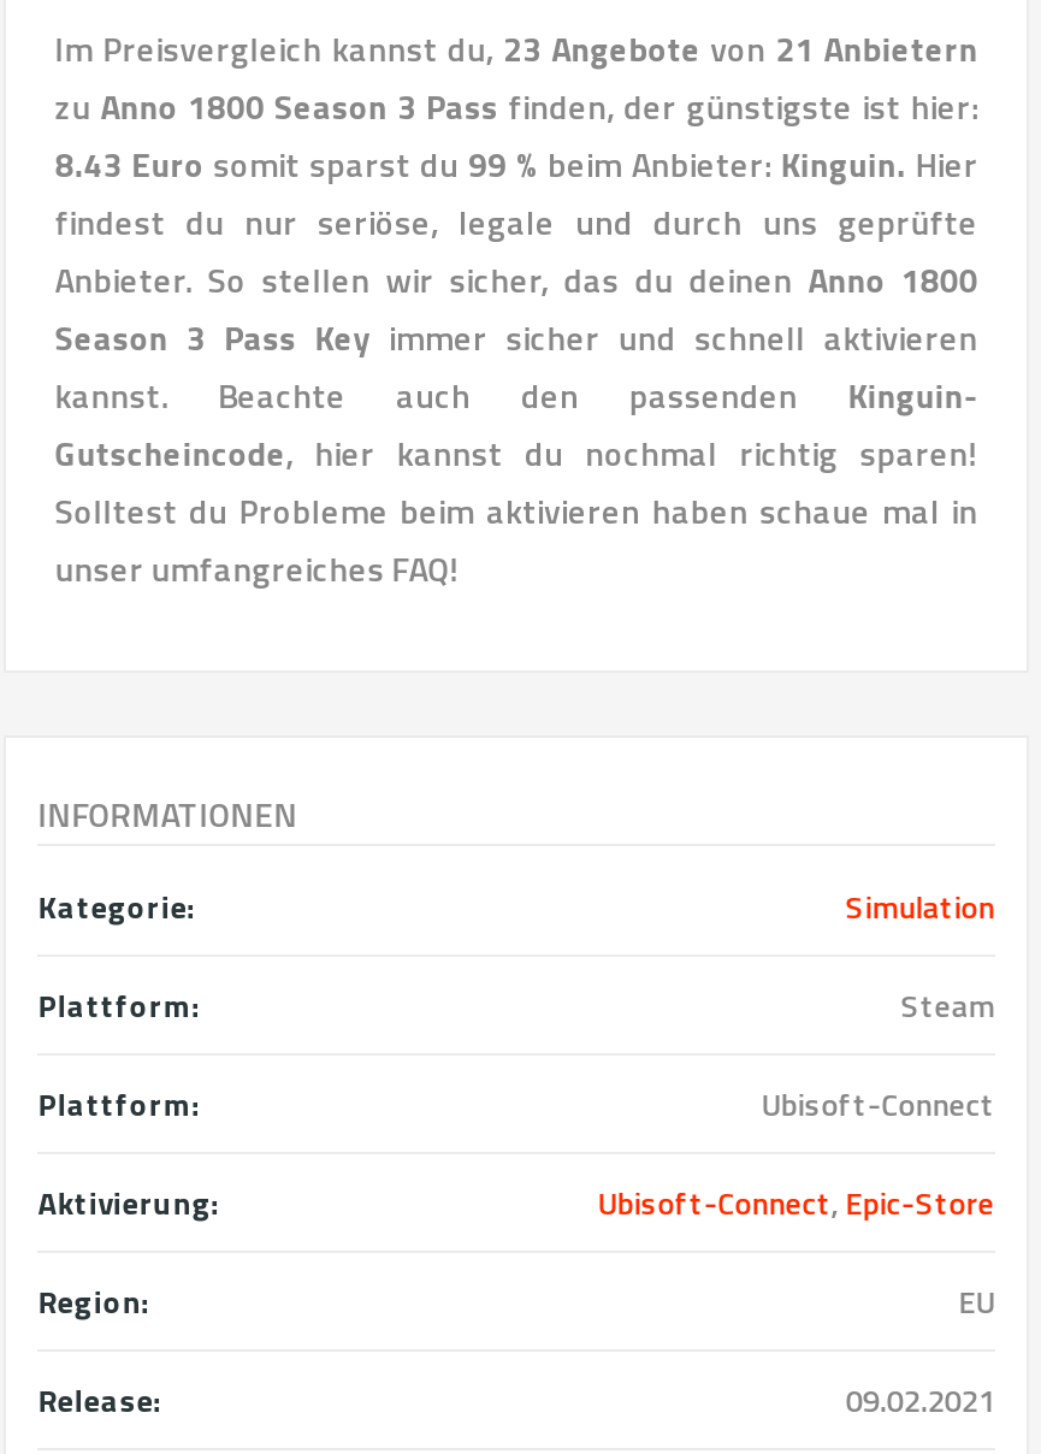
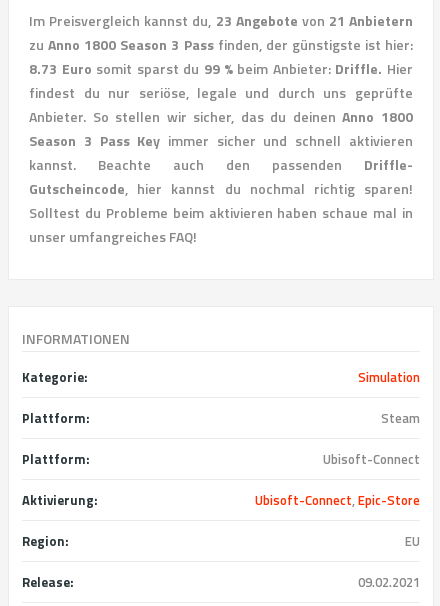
[55,138,978,188] 8.43 Euro somit sparst du 99 % beim Anbieter: Kinguin. Hier -> [29,58,413,79] 8.73 Euro somit sparst du 99 % beim Anbieter: Driffle. Hier
[55,369,978,420] kannst. Beachte auch den passenden Kinguin- -> [29,154,413,175] kannst. Beachte auch den passenden Driffle-

